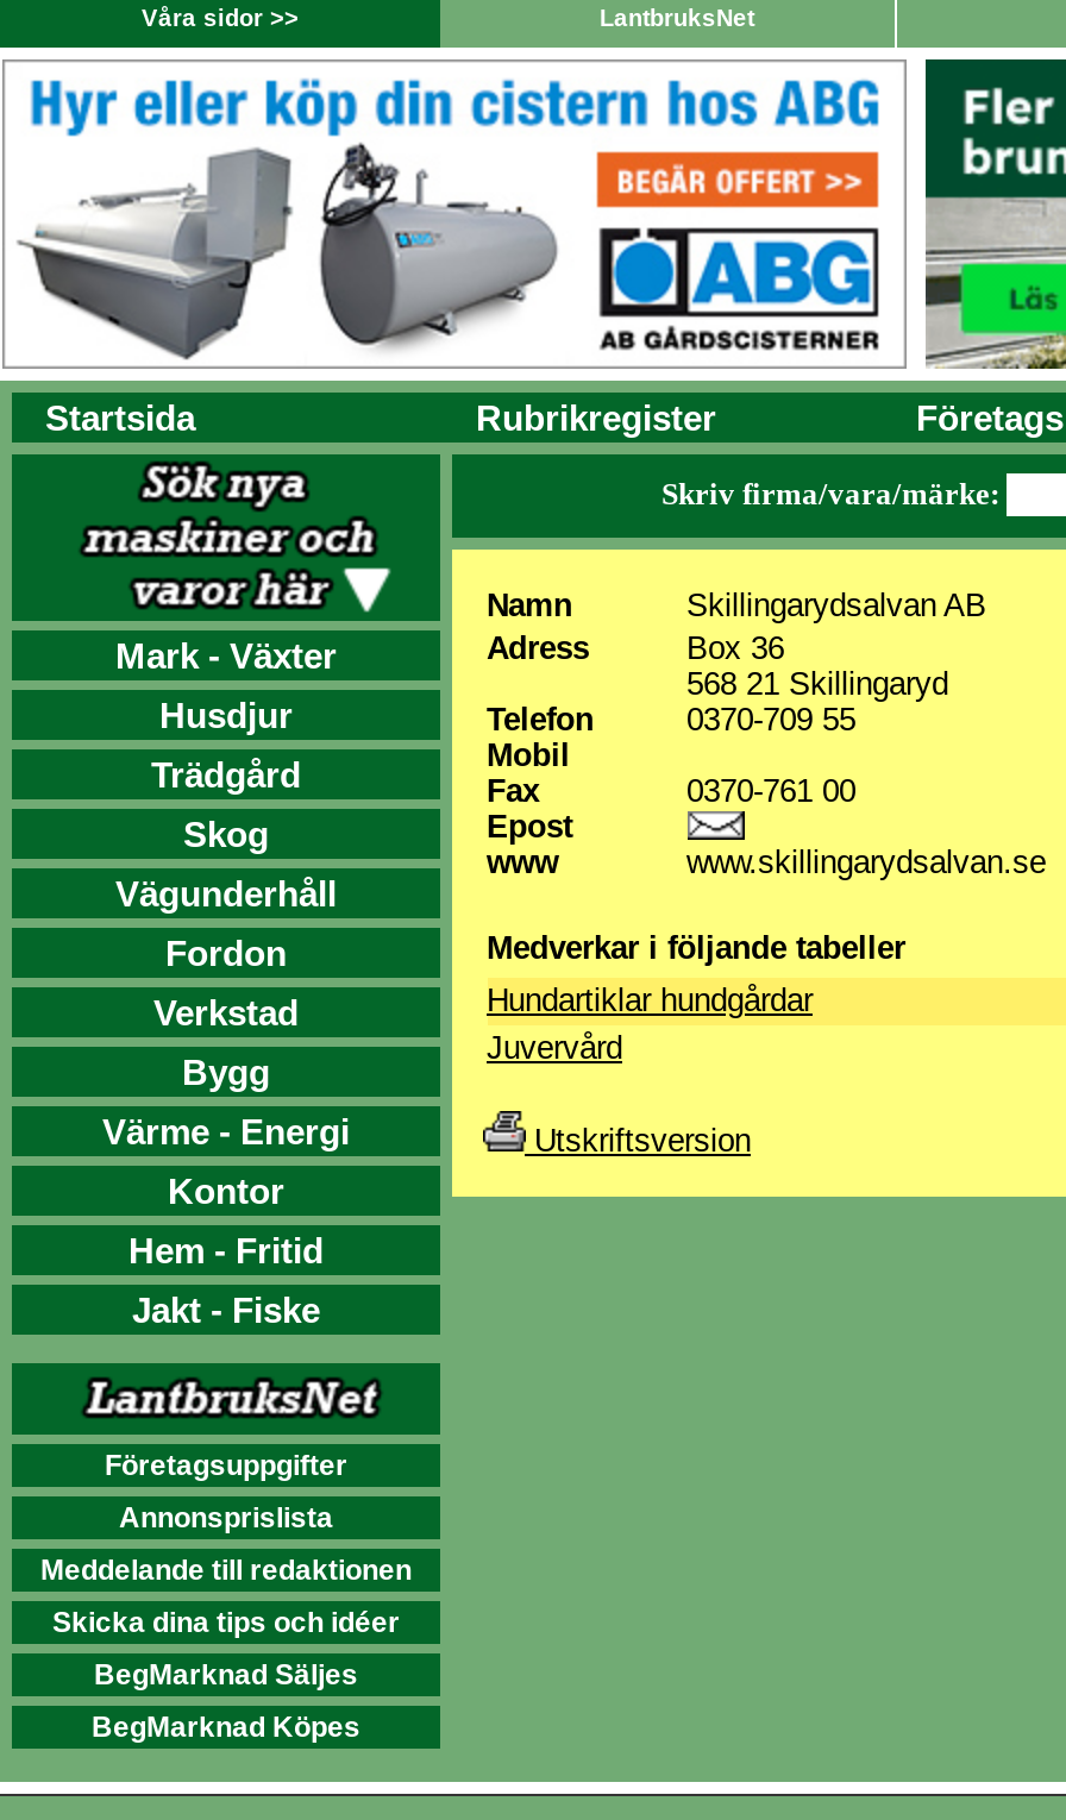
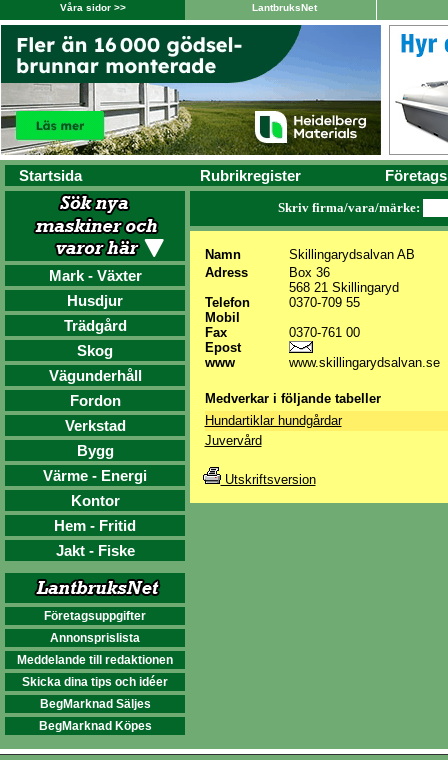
[7,59,907,369] [image] -> [3,24,382,156] [image]
[923,57,1059,369] [image] -> [389,25,445,154] [image]

